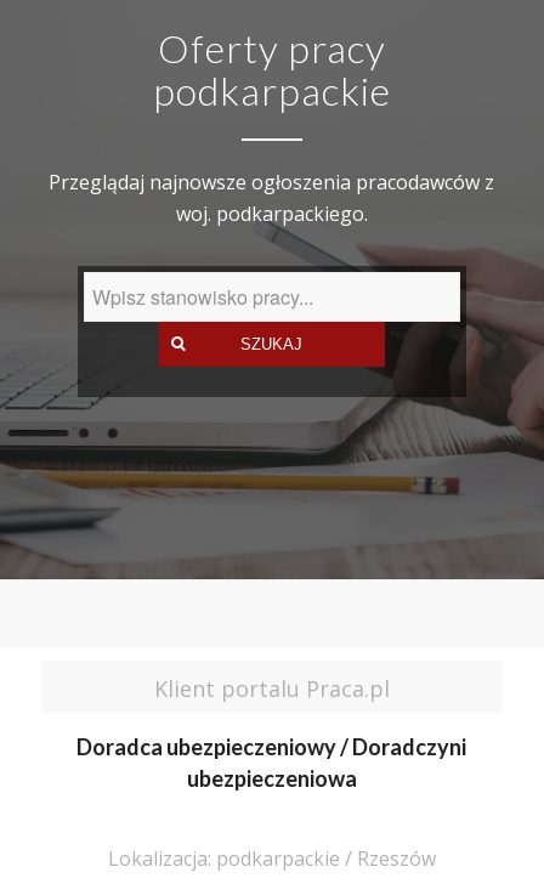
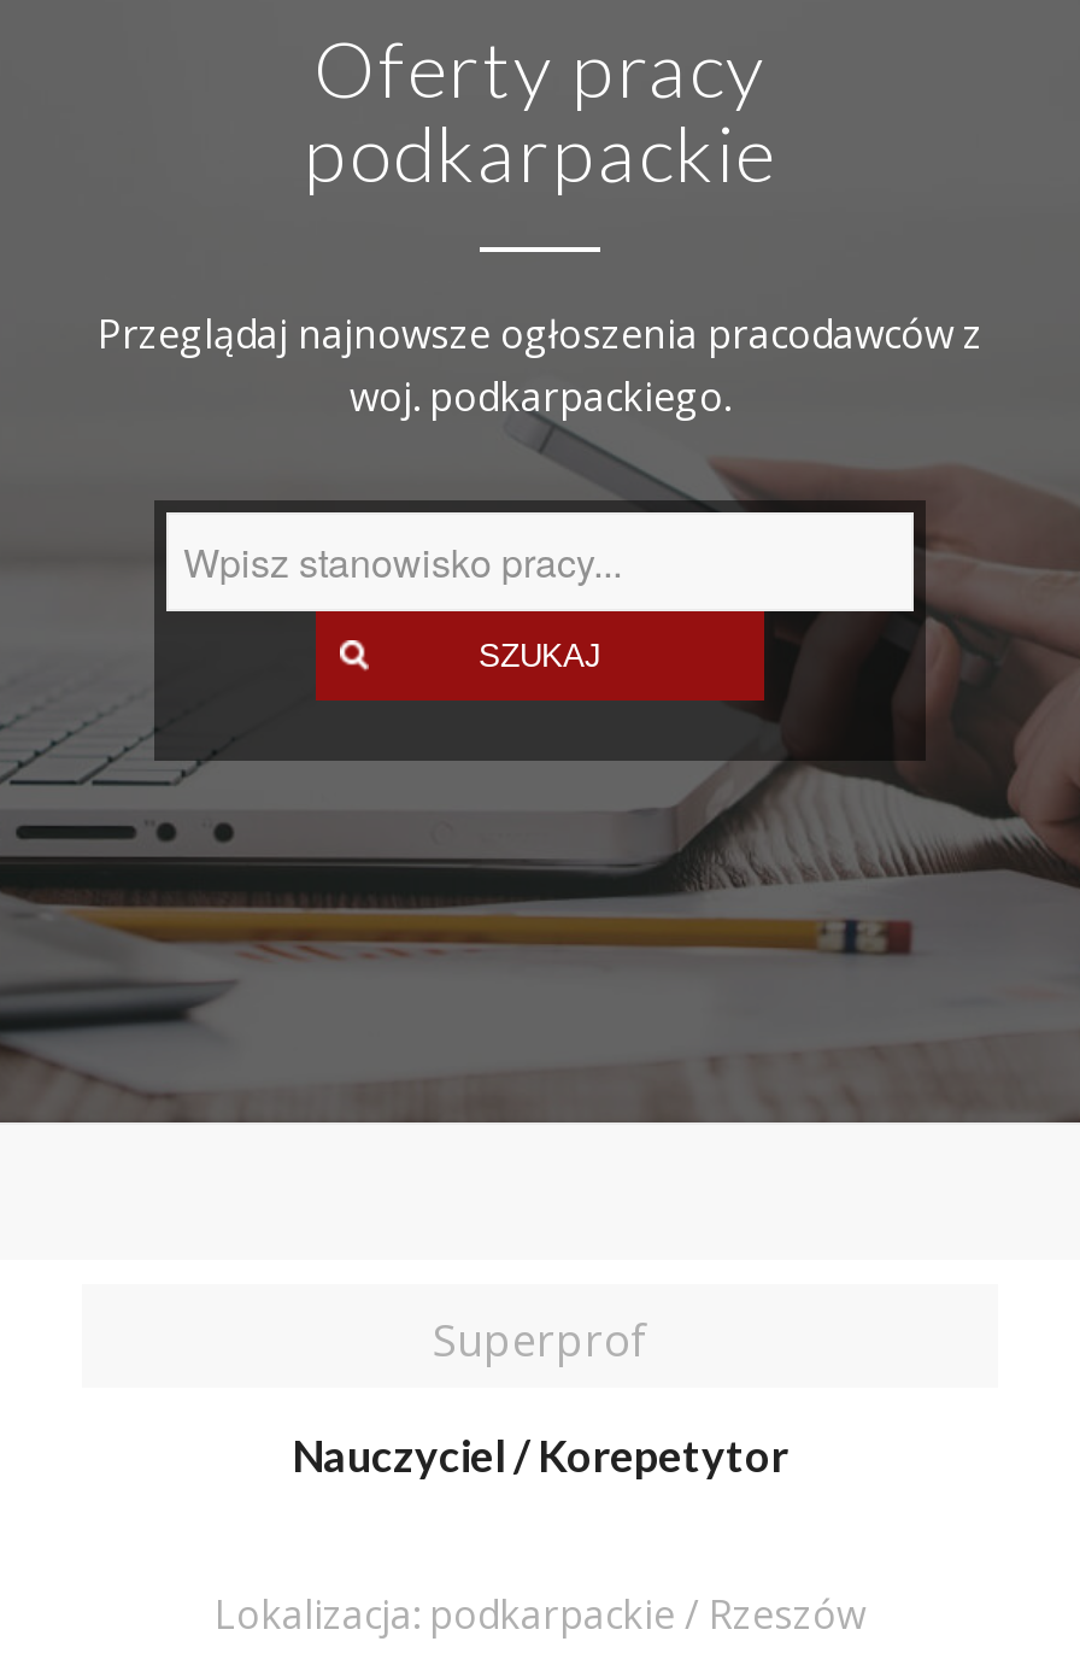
[154,674,390,703] Klient portalu Praca.pl -> [433,1311,647,1368] Superprof
[77,733,467,792] Doradca ubezpieczeniowy / Doradczyni | ubezpieczeniowa -> [292,1429,788,1482] Nauczyciel / Korepetytor

